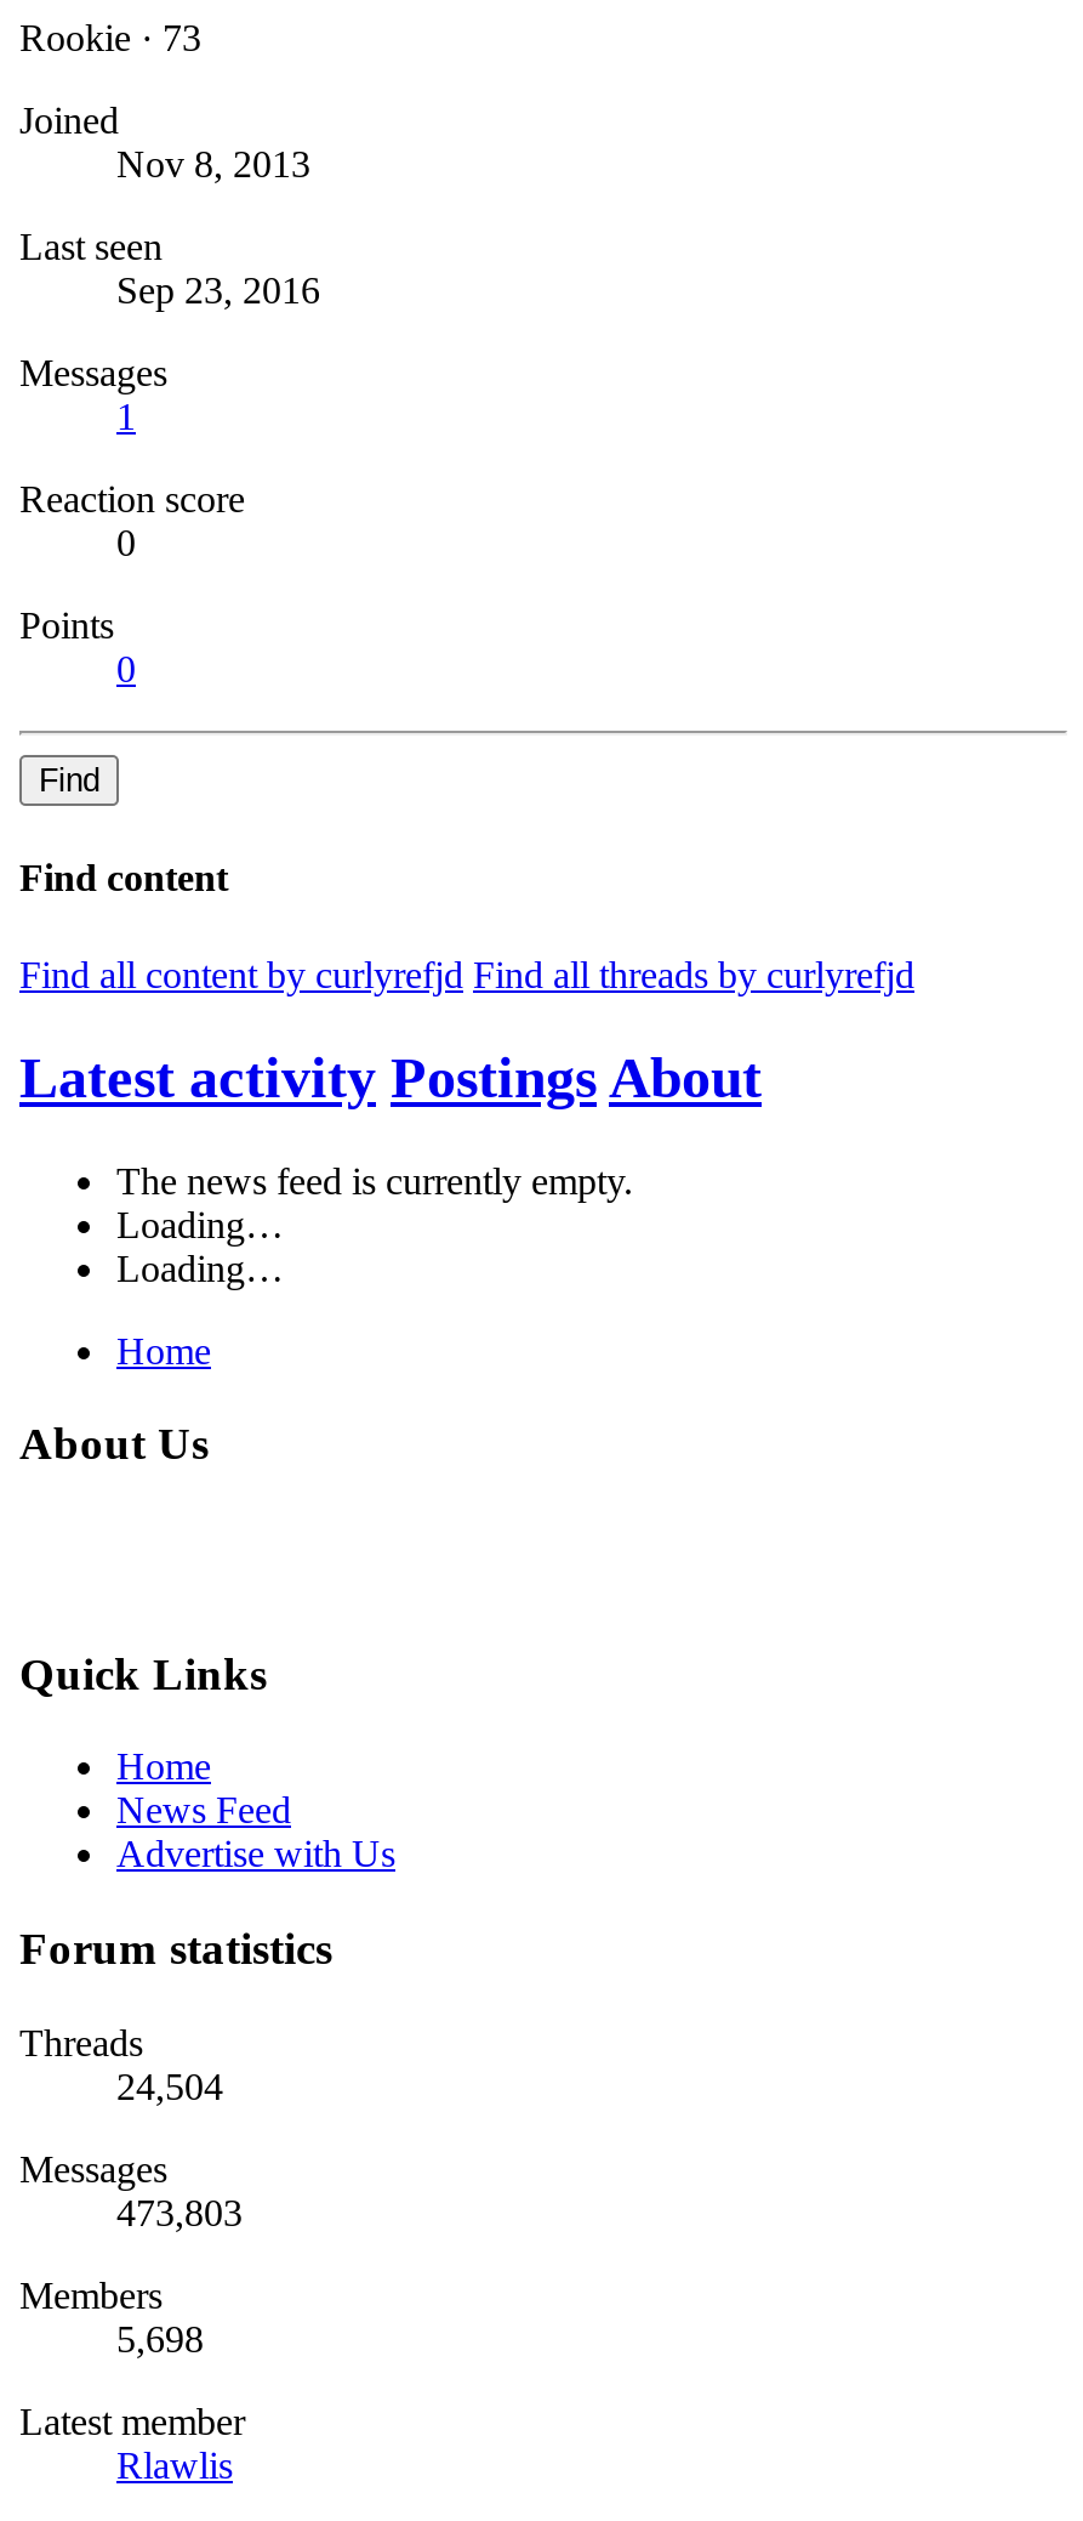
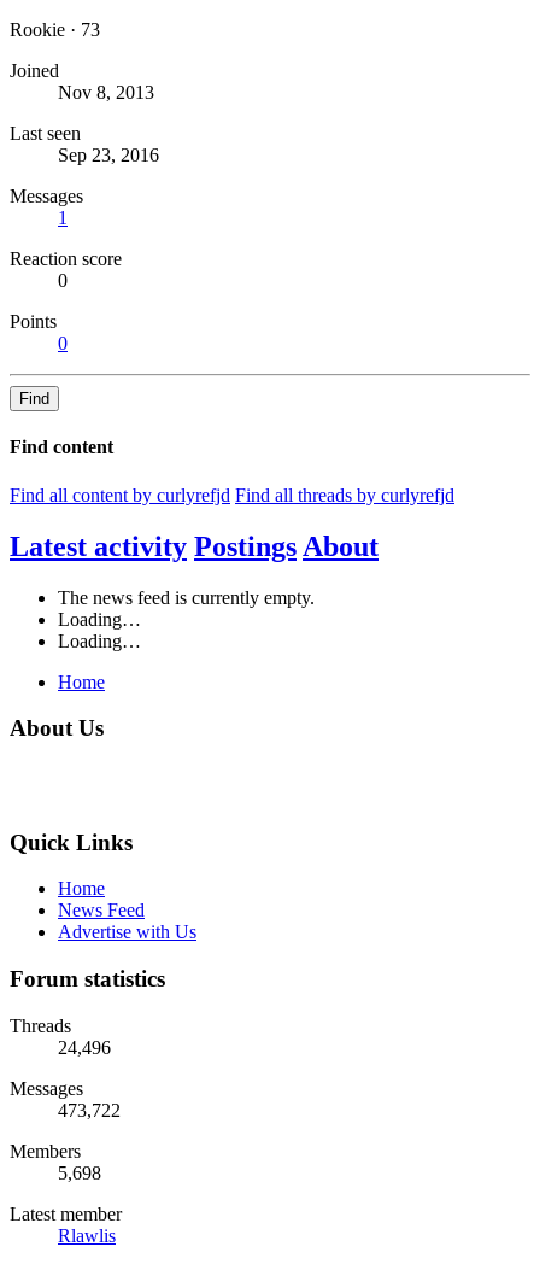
[116,2065,223,2107] 24,504 -> [58,1037,111,1058] 24,496
[116,2192,243,2233] 473,803 -> [58,1100,121,1120] 473,722

